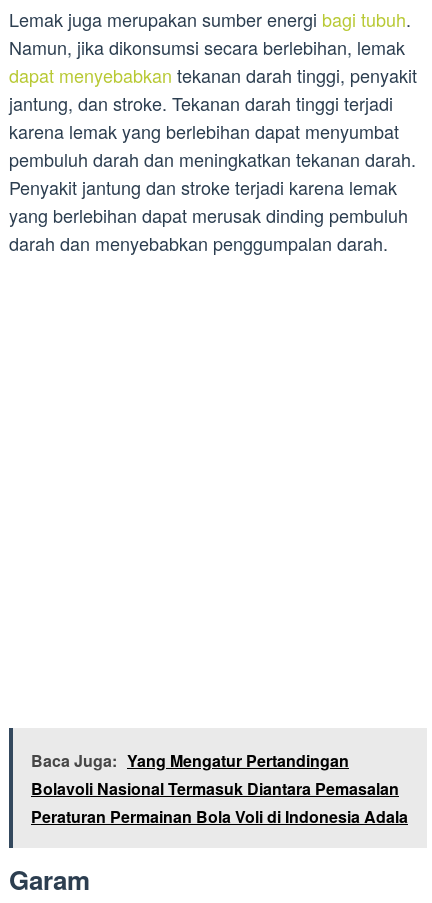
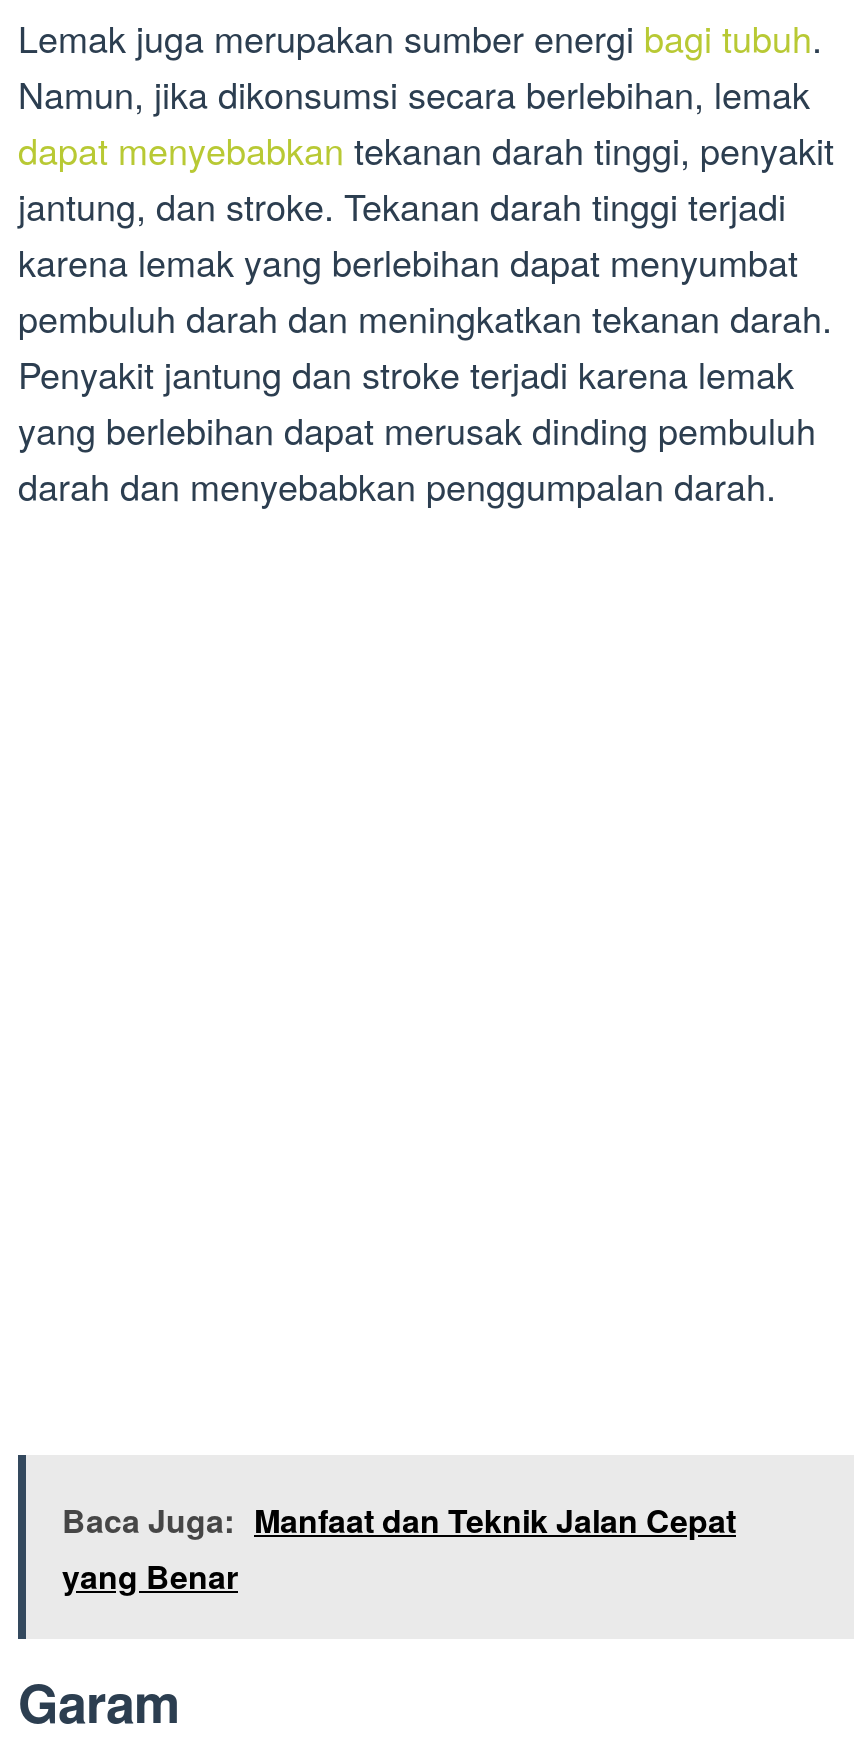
[31,749,408,828] Baca Juga: Yang Mengatur Pertandingan | Bolavoli Nasional Termasuk Diantara Pemasalan | Peraturan Permainan Bola Voli di Indonesia Adala -> [62,1497,736,1599] Baca Juga: Manfaat dan Teknik Jalan Cepat | yang Benar

